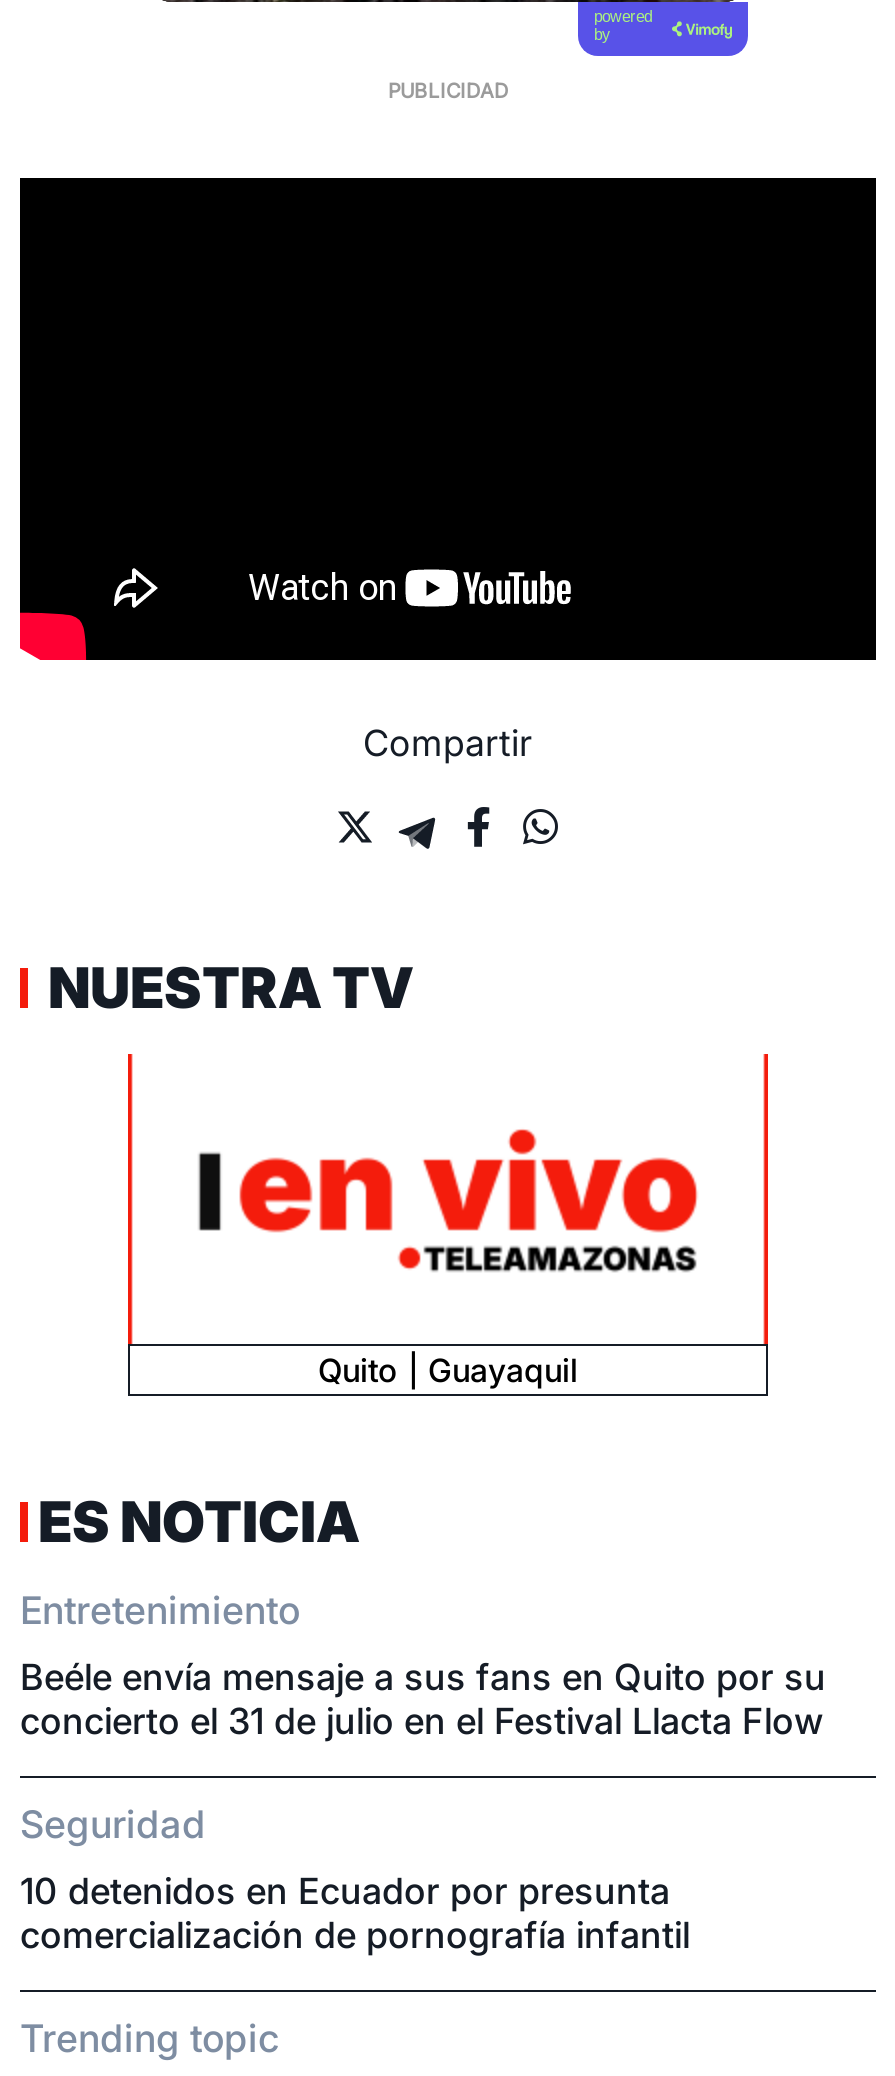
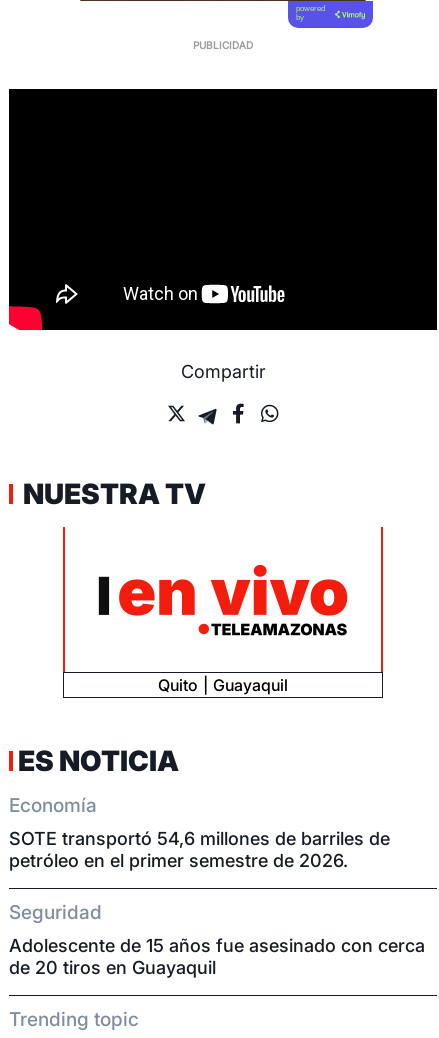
[20,1588,300,1634] Entretenimiento -> [9,794,97,817] Economía
[20,1656,826,1742] Beéle envía mensaje a sus fans en Quito por su | concierto el 31 de julio en el Festival Llacta Flow -> [9,828,390,871] SOTE transportó 54,6 millones de barriles de | petróleo en el primer semestre de 2026.
[20,1870,690,1956] 10 detenidos en Ecuador por presunta | comercialización de pornografía infantil -> [9,935,425,978] Adolescente de 15 años fue asesinado con cerca | de 20 tiros en Guayaquil

